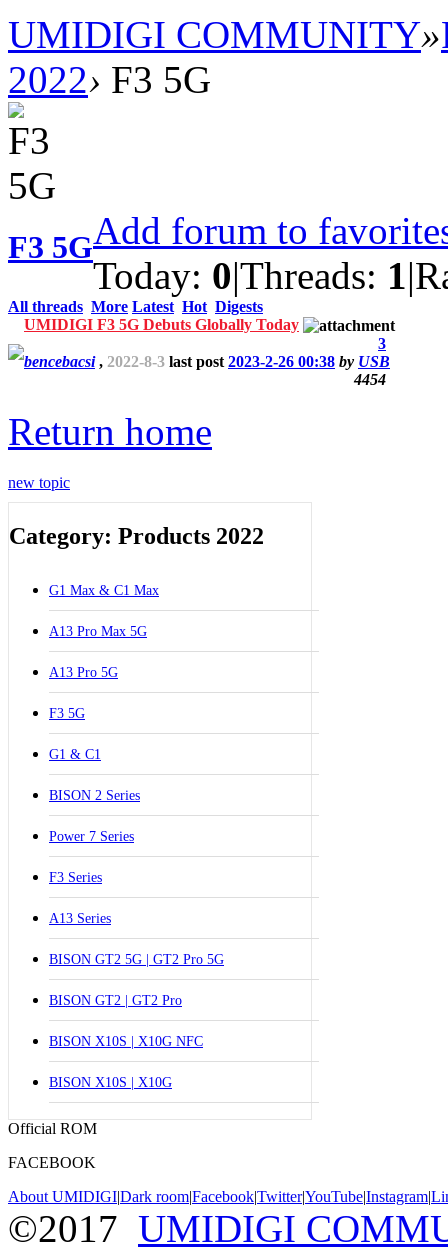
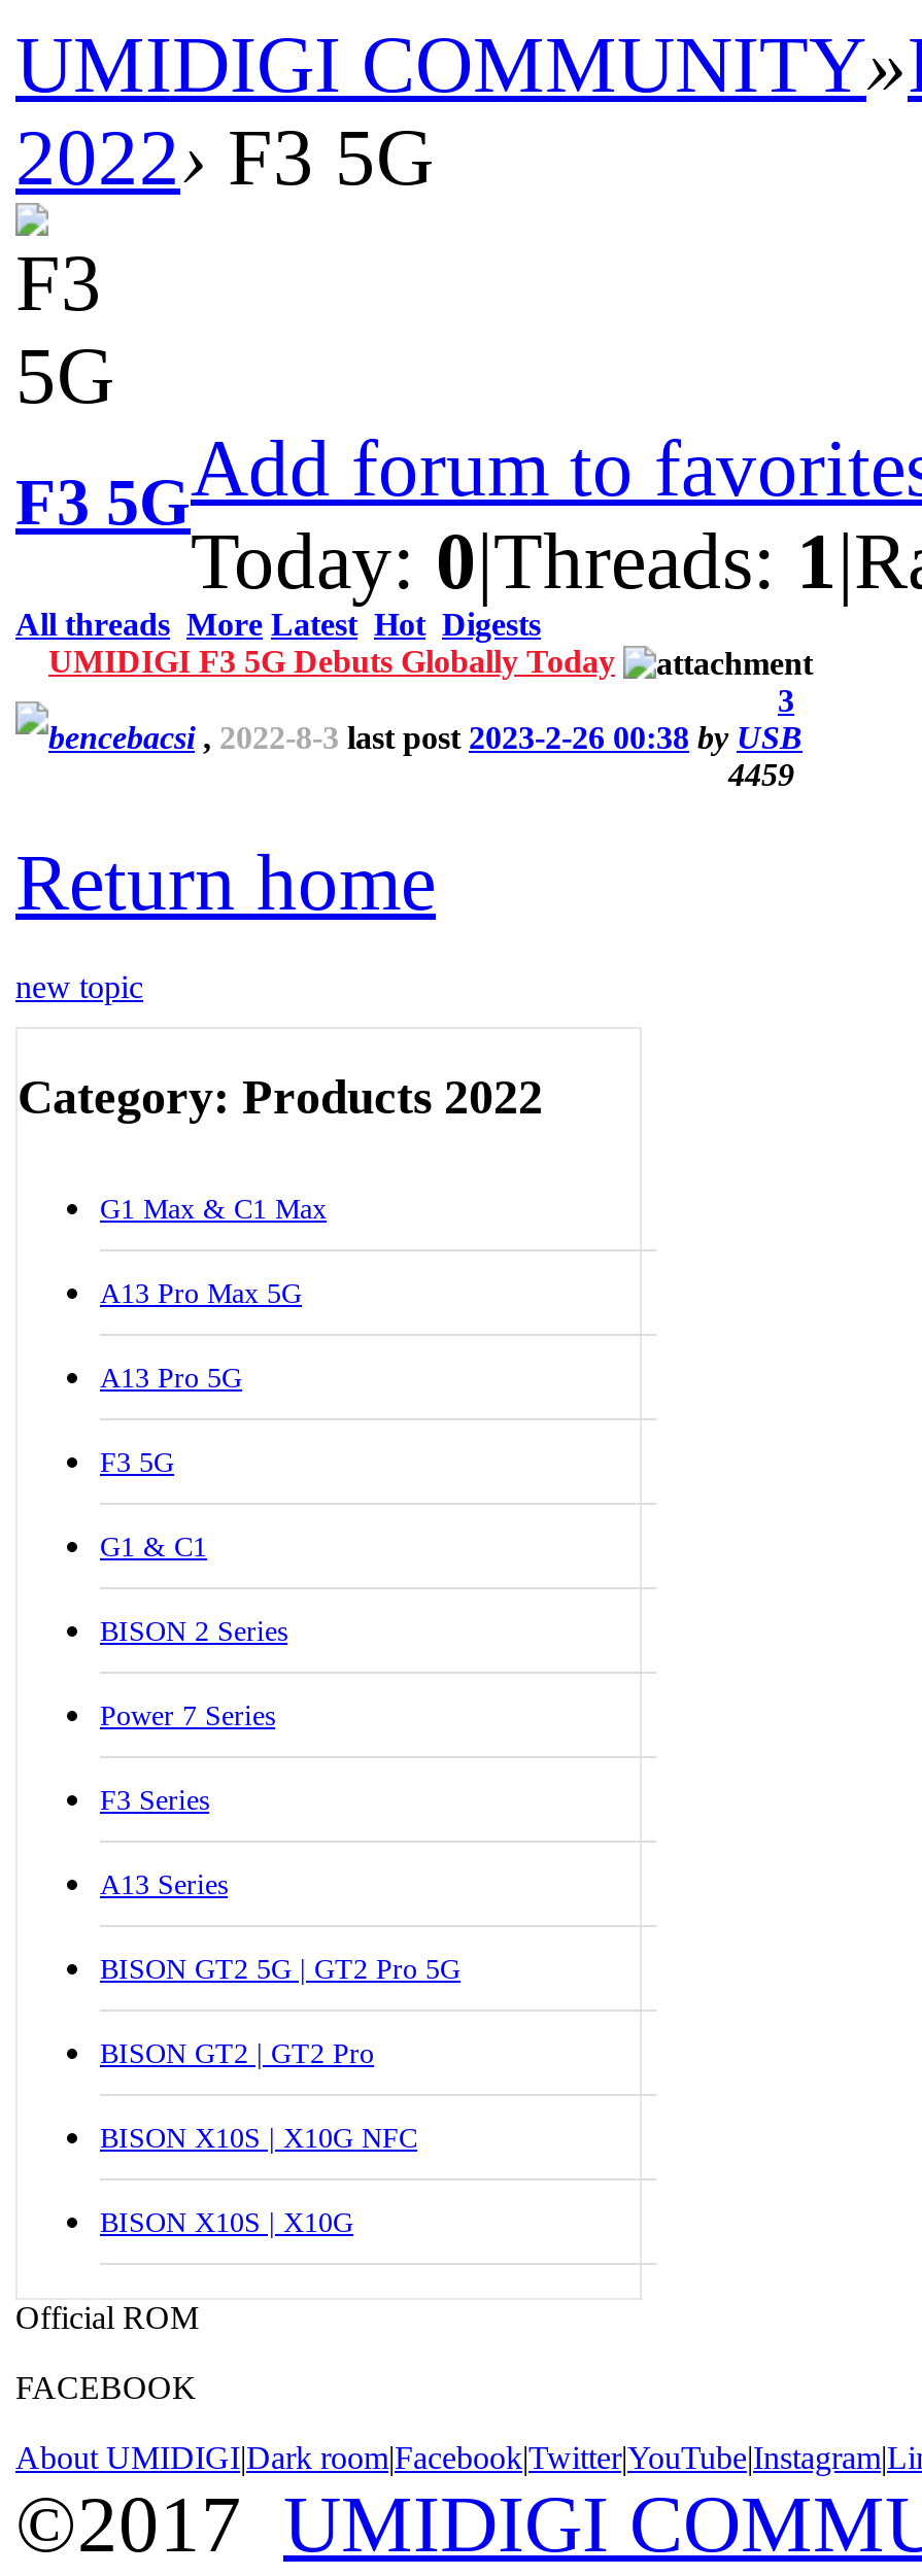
[354,371,386,388] 4454 -> [728,757,794,792] 4459

